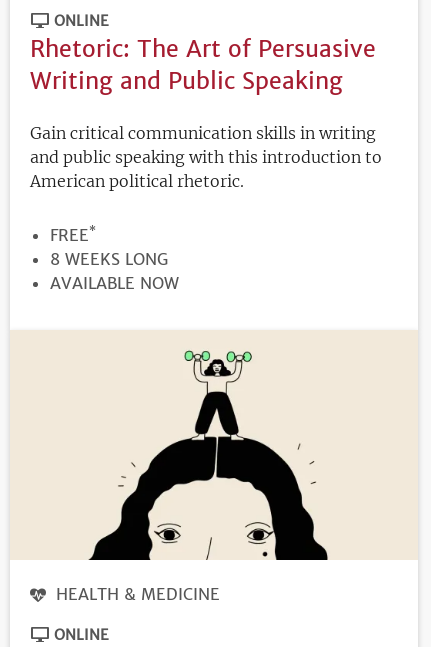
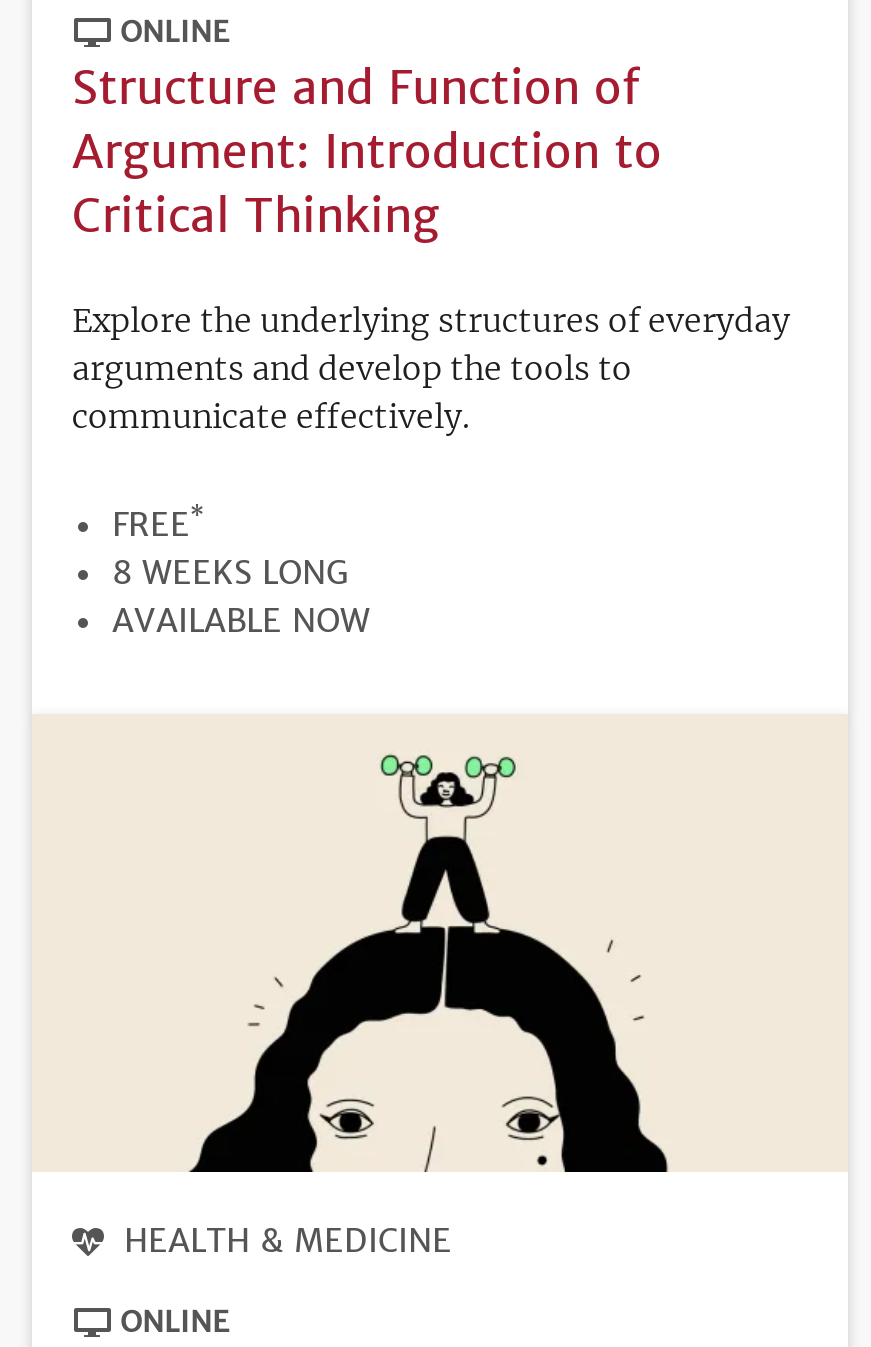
[30,34,376,95] Rhetoric: The Art of Persuasive | Writing and Public Speaking -> [72,57,662,243] Structure and Function of | Argument: Introduction to | Critical Thinking
[30,123,382,191] Gain critical communication skills in writing | and public speaking with this introduction to | American political rhetoric. -> [72,299,790,435] Explore the underlying structures of everyday | arguments and develop the tools to | communicate effectively.

